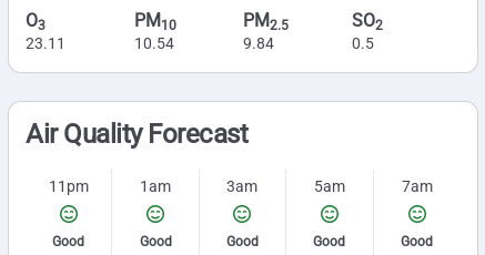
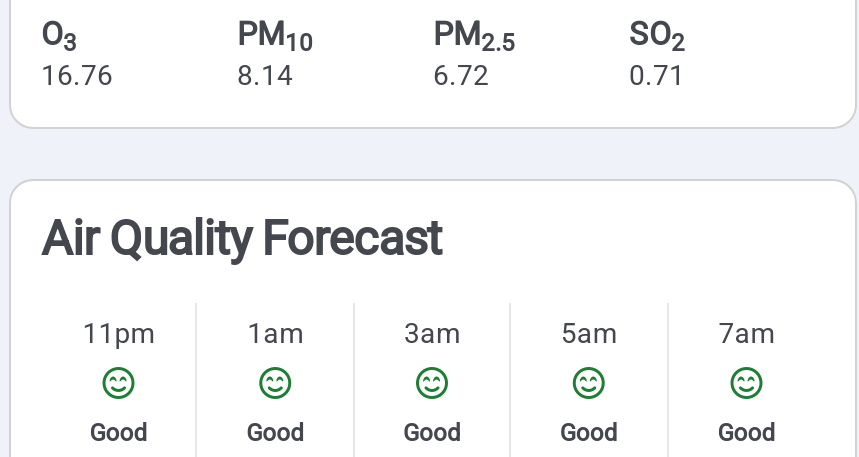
[26,35,65,53] 23.11 -> [41,60,113,92] 16.76
[134,35,174,53] 10.54 -> [237,60,293,92] 8.14
[243,35,274,53] 9.84 -> [433,60,489,92] 6.72
[352,35,374,53] 0.5 -> [629,60,685,92] 0.71

